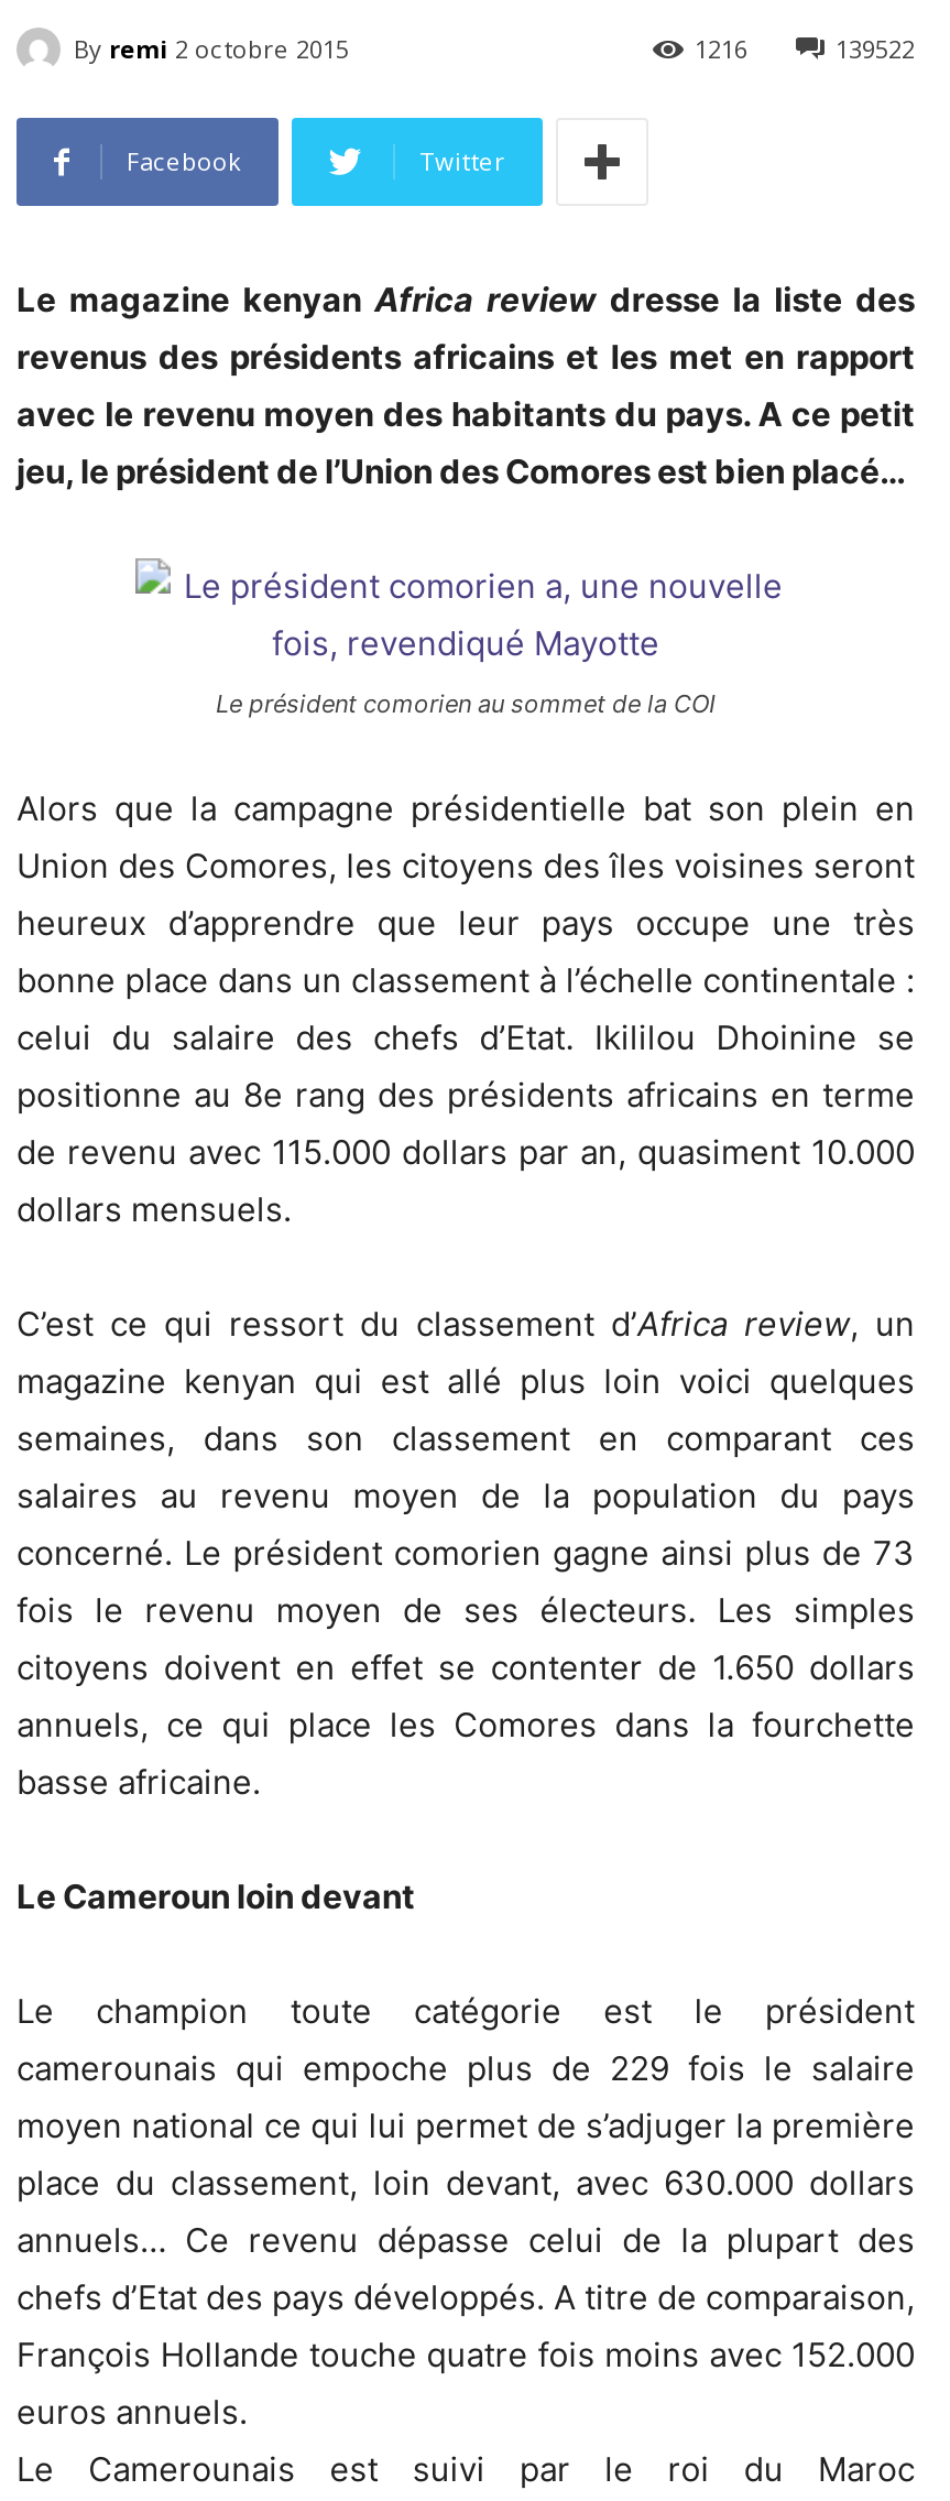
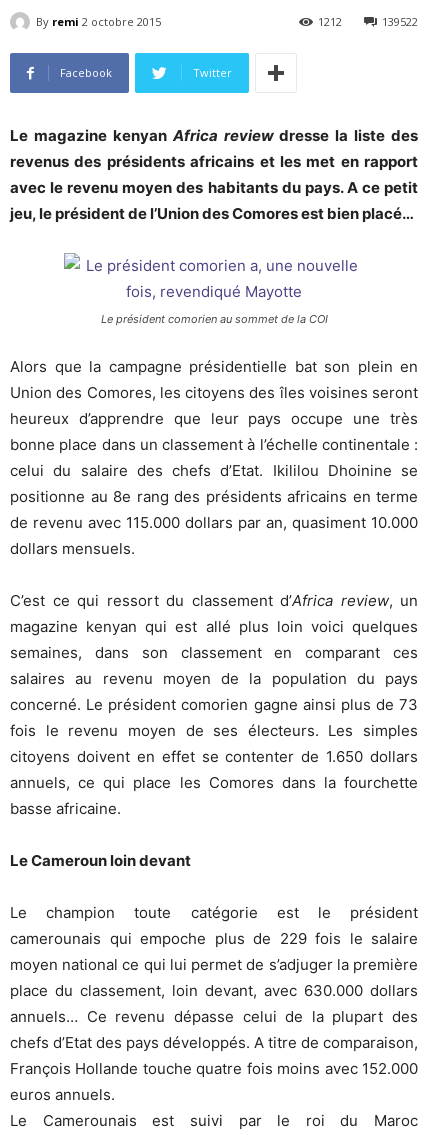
[695,32,747,65] 1216 -> [318,14,342,29] 1212

